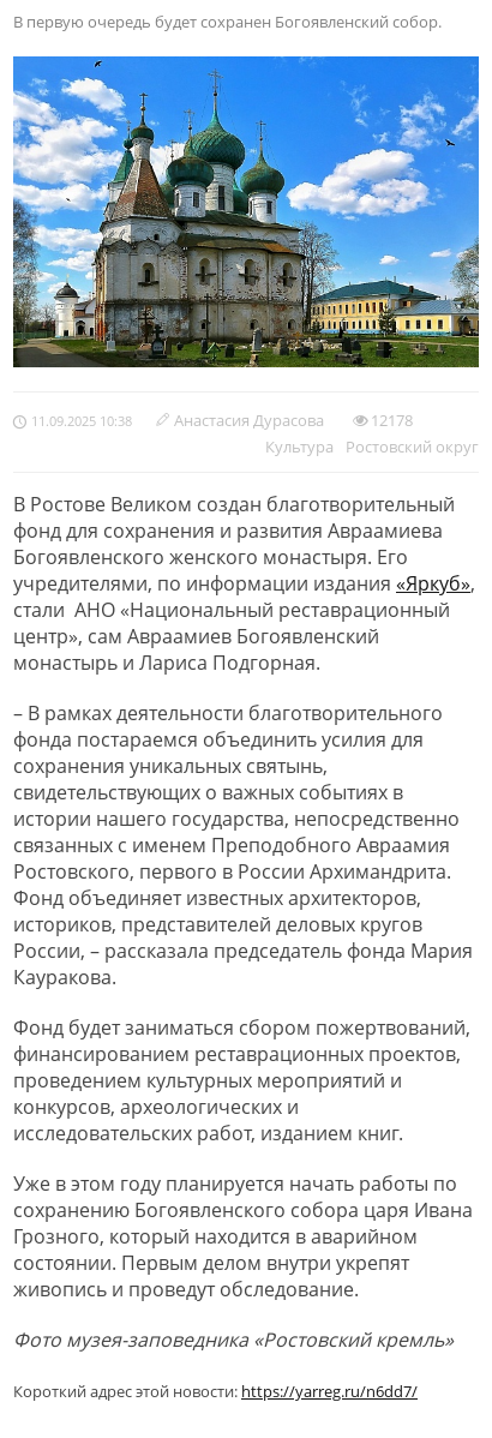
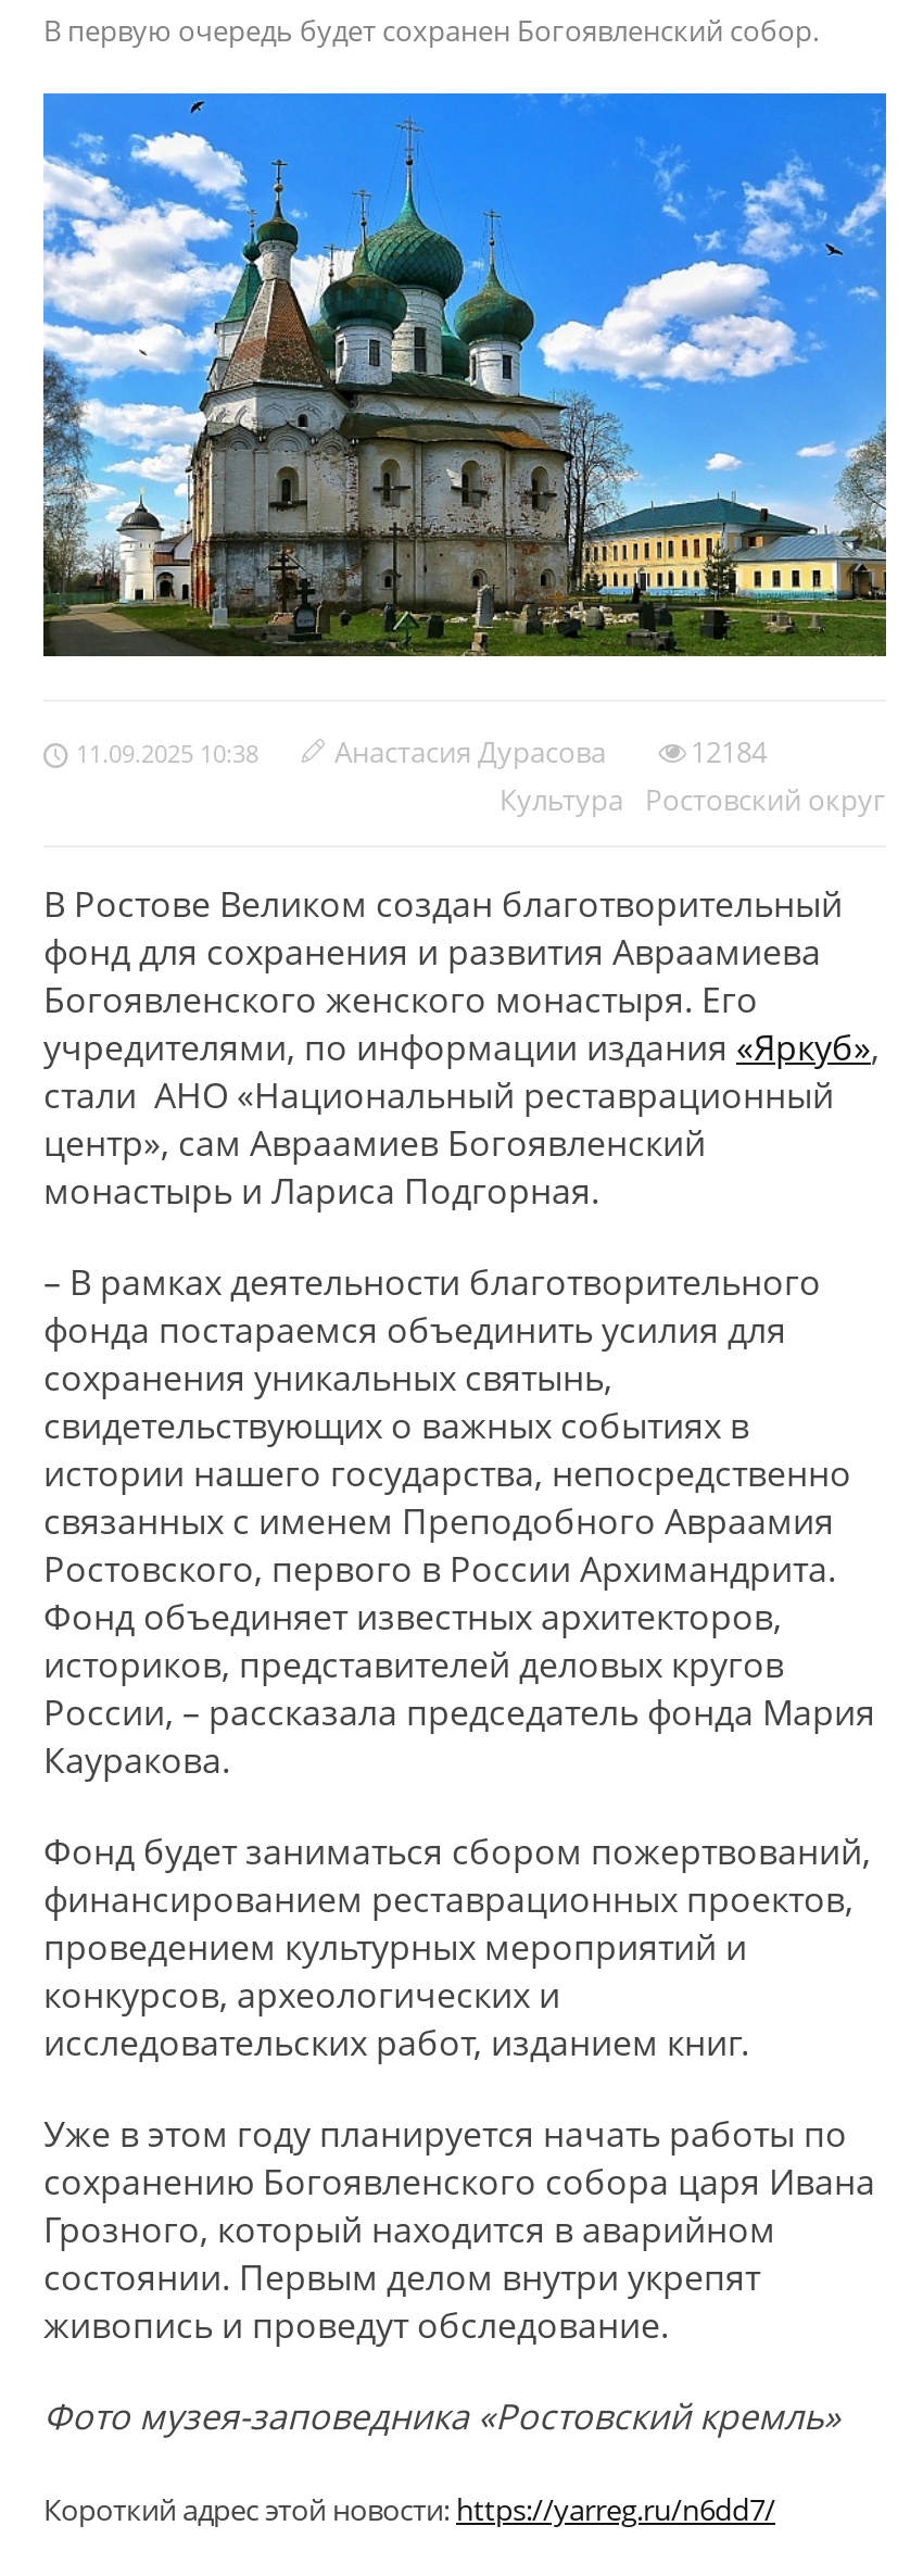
[371,409,413,431] 12178 -> [691,732,767,771] 12184

